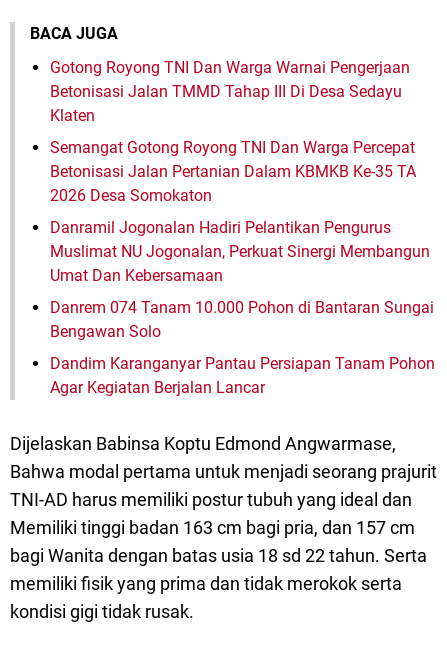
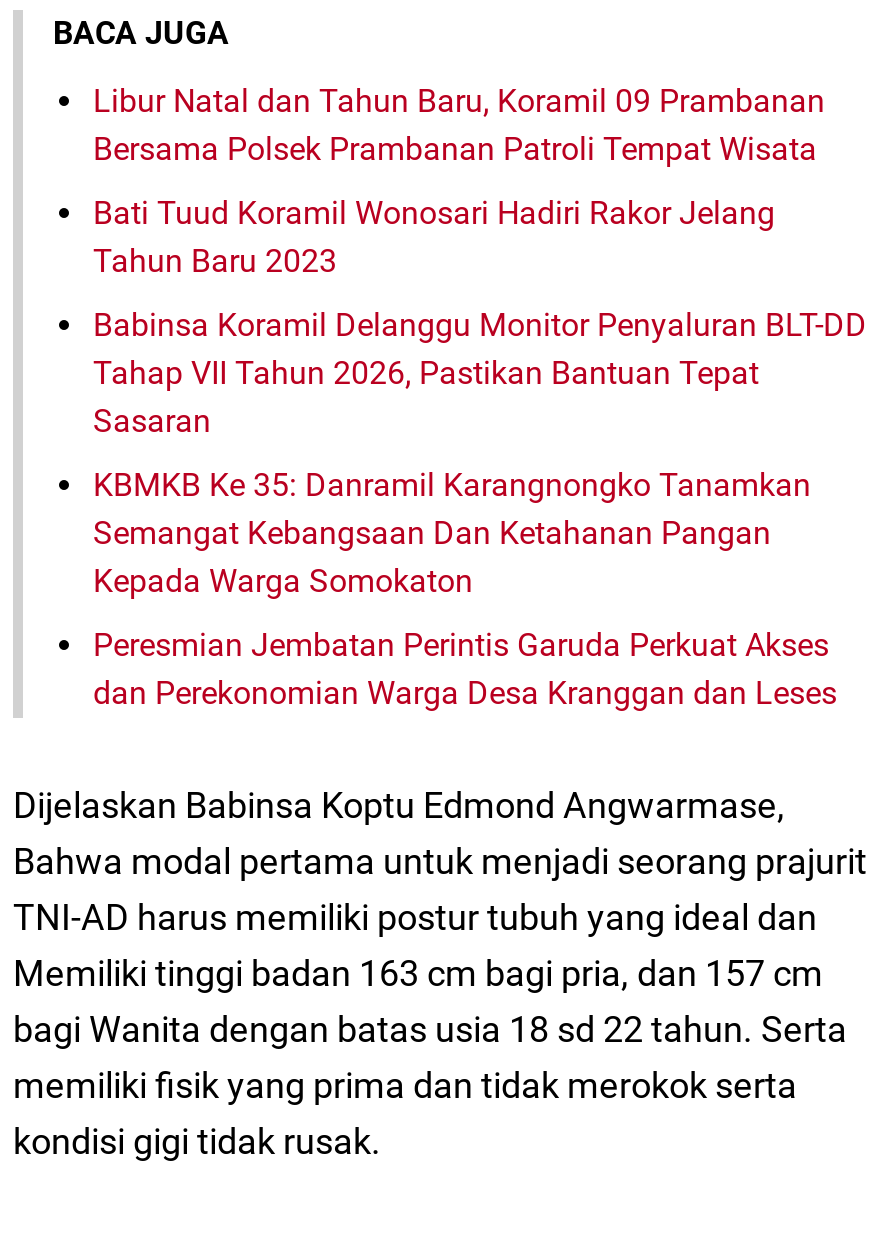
[50,58,410,125] Gotong Royong TNI Dan Warga Warnai Pengerjaan | Betonisasi Jalan TMMD Tahap III Di Desa Sedayu | Klaten -> [93,82,825,168] Libur Natal dan Tahun Baru, Koramil 09 Prambanan | Bersama Polsek Prambanan Patroli Tempat Wisata
[50,138,416,205] Semangat Gotong Royong TNI Dan Warga Percepat | Betonisasi Jalan Pertanian Dalam KBMKB Ke-35 TA | 2026 Desa Somokaton -> [93,194,775,280] Bati Tuud Koramil Wonosari Hadiri Rakor Jelang | Tahun Baru 2023
[50,218,430,285] Danramil Jogonalan Hadiri Pelantikan Pengurus | Muslimat NU Jogonalan, Perkuat Sinergi Membangun | Umat Dan Kebersamaan -> [93,306,867,440] Babinsa Koramil Delanggu Monitor Penyaluran BLT-DD | Tahap VII Tahun 2026, Pastikan Bantuan Tepat | Sasaran
[50,298,434,341] Danrem 074 Tanam 10.000 Pohon di Bantaran Sungai | Bengawan Solo -> [93,466,811,600] KBMKB Ke 35: Danramil Karangnongko Tanamkan | Semangat Kebangsaan Dan Ketahanan Pangan | Kepada Warga Somokaton
[50,354,435,397] Dandim Karanganyar Pantau Persiapan Tanam Pohon | Agar Kegiatan Berjalan Lancar -> [93,626,837,712] Peresmian Jembatan Perintis Garuda Perkuat Akses | dan Perekonomian Warga Desa Kranggan dan Leses

